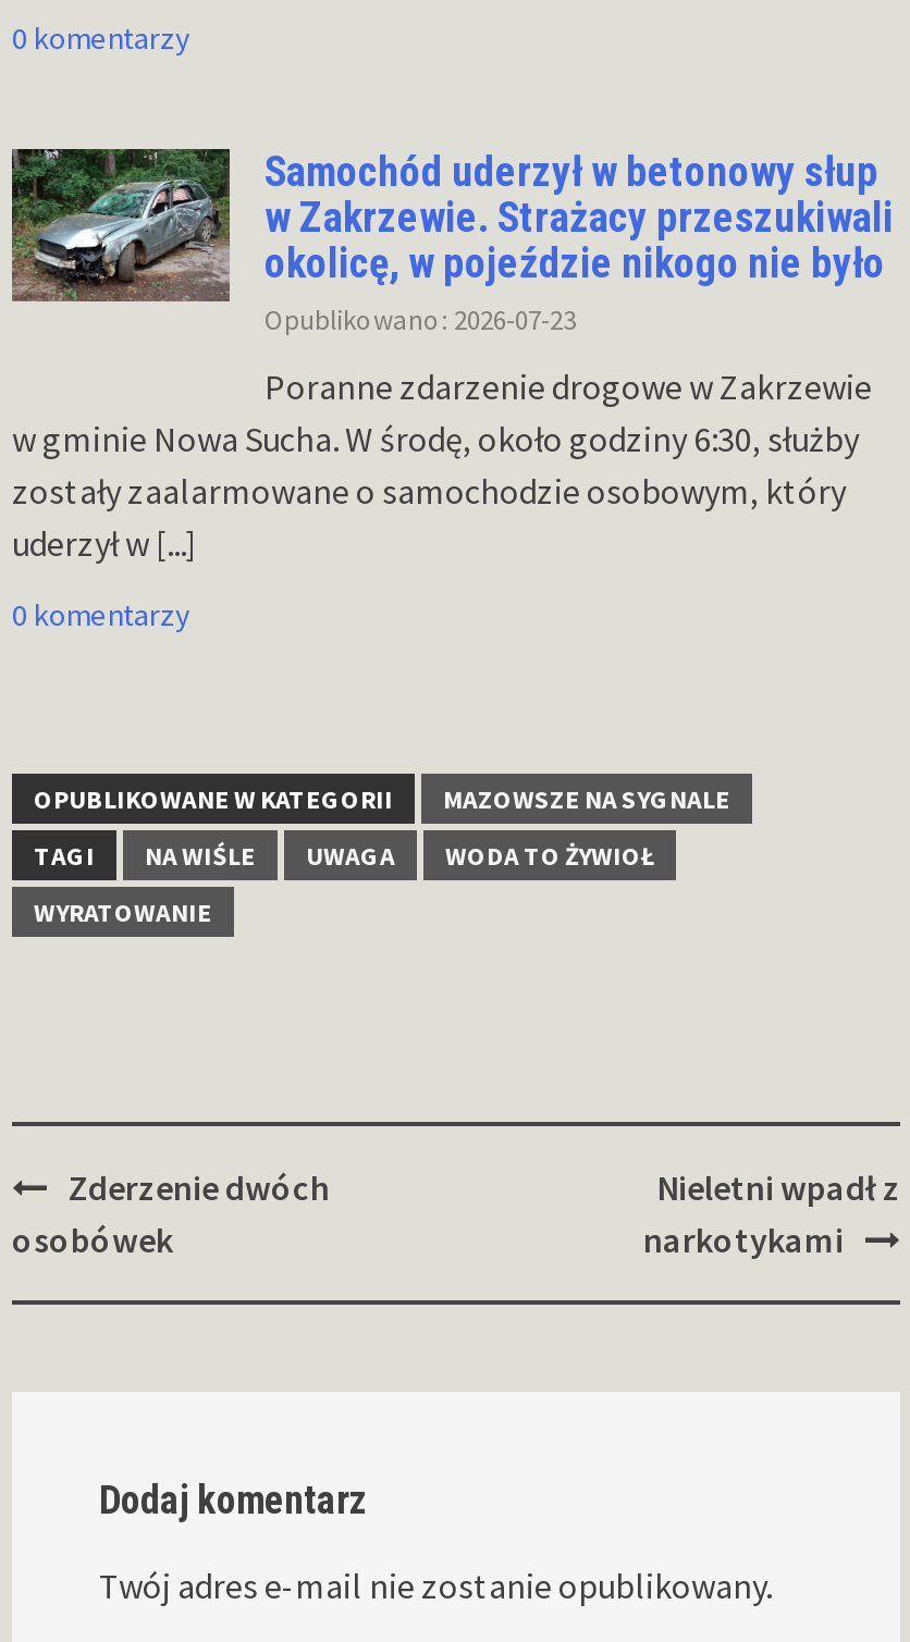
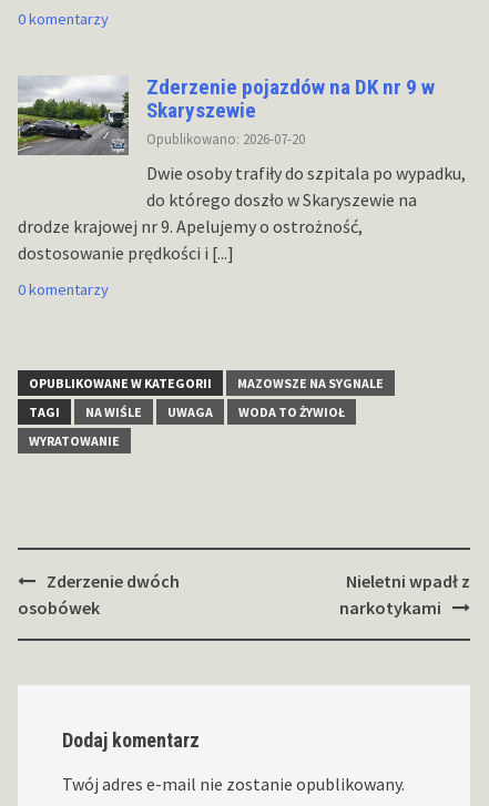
[10,147,894,336] [image] | Samochód uderzył w betonowy słup | w Zakrzewie. Strażacy przeszukiwali | okolicę, w pojeździe nikogo nie było | Opublikowano: 2026-07-23 -> [18,75,435,156] [image] | Zderzenie pojazdów na DK nr 9 w | Skaryszewie | Opublikowano: 2026-07-20
[12,364,872,565] Poranne zdarzenie drogowe w Zakrzewie | w gminie Nowa Sucha. W środę, około godziny 6:30, służby | zostały zaalarmowane o samochodzie osobowym, który | uderzył w [...] -> [18,162,466,264] Dwie osoby trafiły do szpitala po wypadku, | do którego doszło w Skaryszewie na | drodze krajowej nr 9. Apelujemy o ostrożność, | dostosowanie prędkości i [...]

